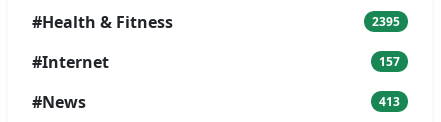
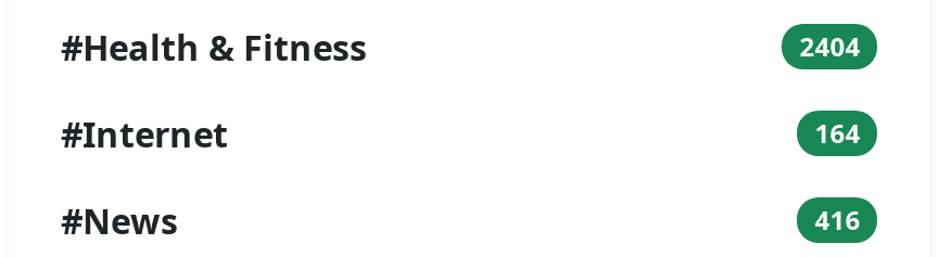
[372,13,400,30] 2395 -> [799,28,860,64] 2404
[379,53,400,70] 157 -> [815,114,860,151] 164
[379,93,400,110] 413 -> [815,201,860,238] 416

